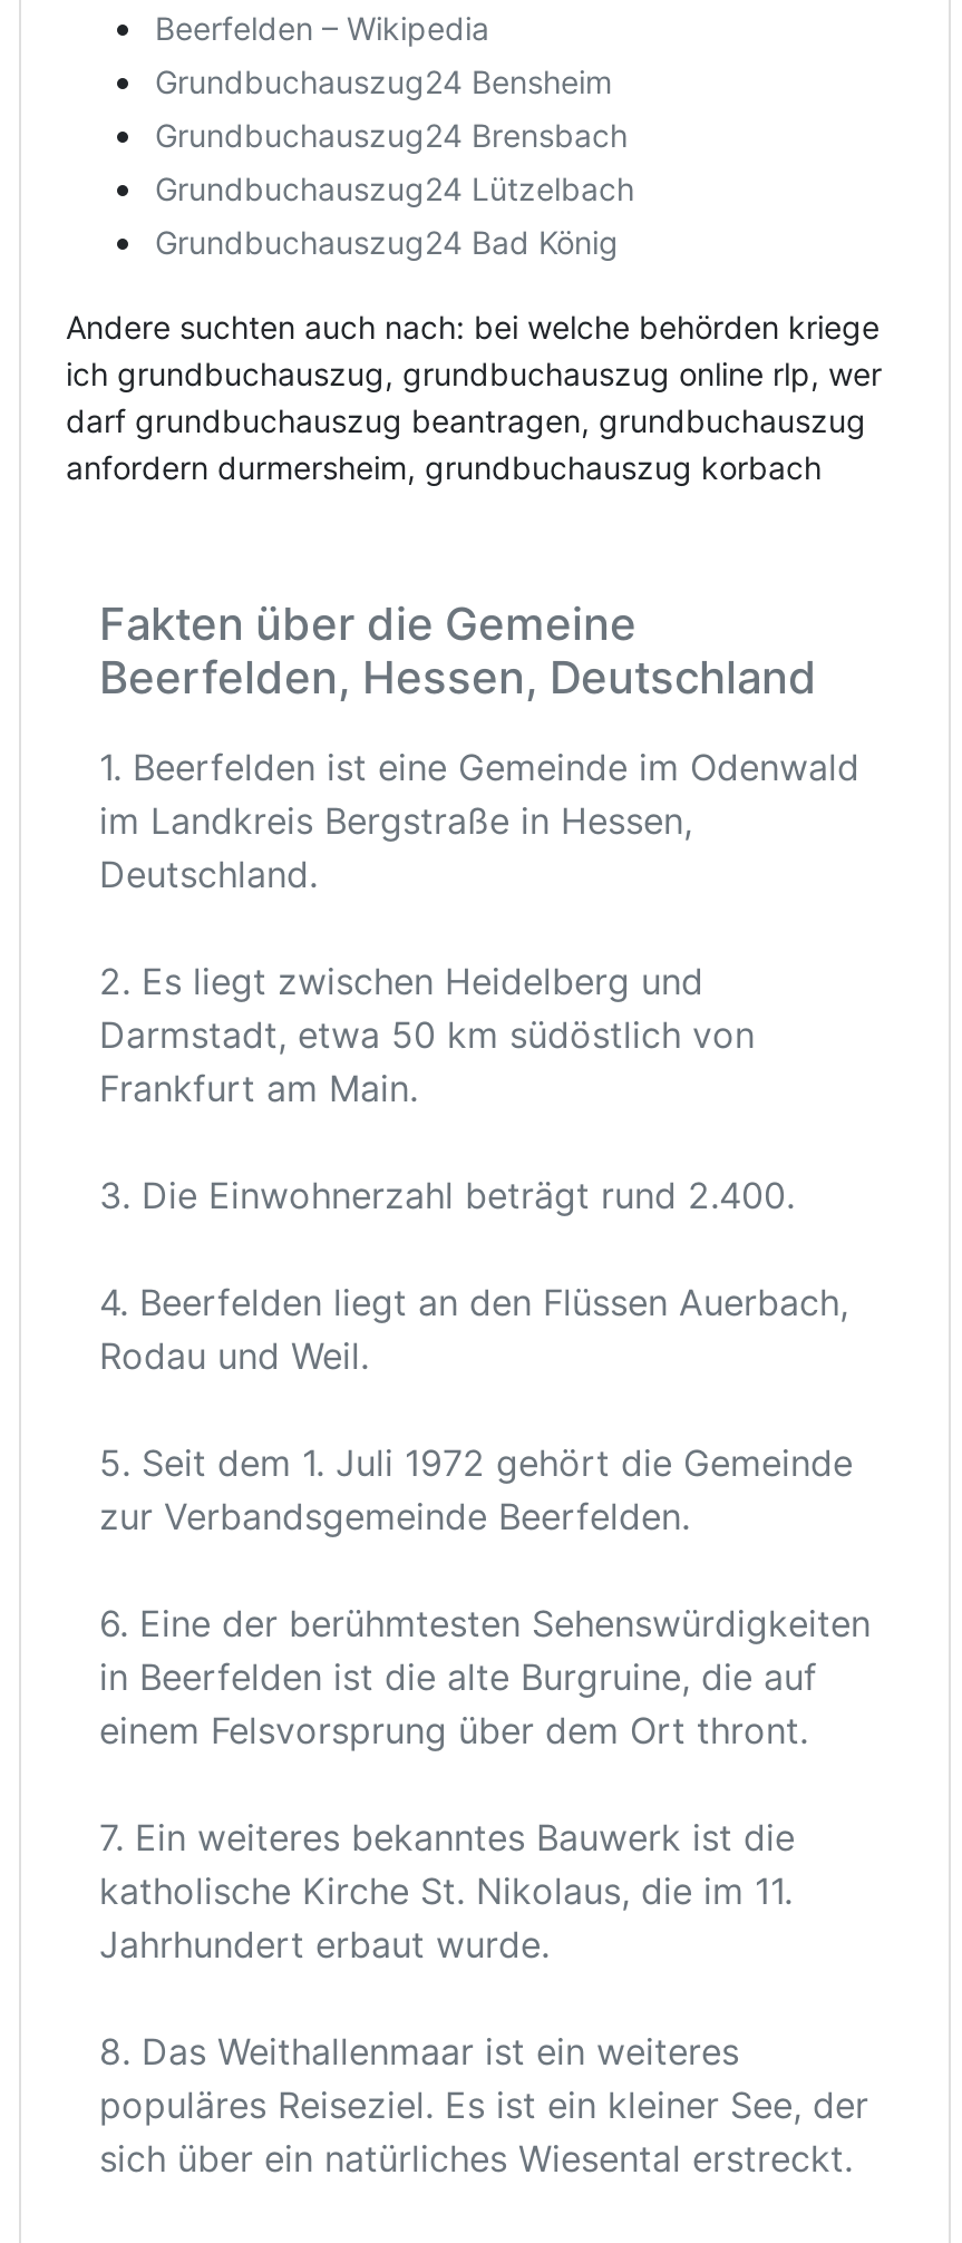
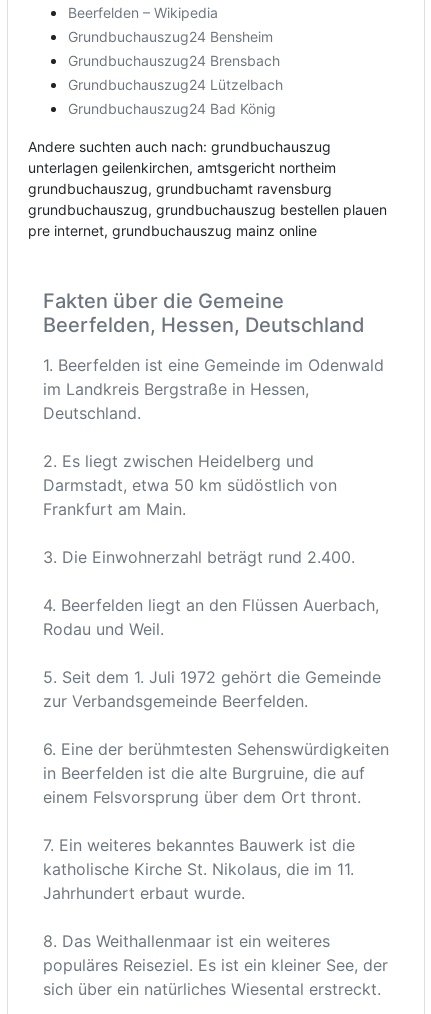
[66,308,882,486] Andere suchten auch nach: bei welche behörden kriege | ich grundbuchauszug, grundbuchauszug online rlp, wer | darf grundbuchauszug beantragen, grundbuchauszug | anfordern durmersheim, grundbuchauszug korbach -> [28,138,387,239] Andere suchten auch nach: grundbuchauszug | unterlagen geilenkirchen, amtsgericht northeim | grundbuchauszug, grundbuchamt ravensburg | grundbuchauszug, grundbuchauszug bestellen plauen | pre internet, grundbuchauszug mainz online

